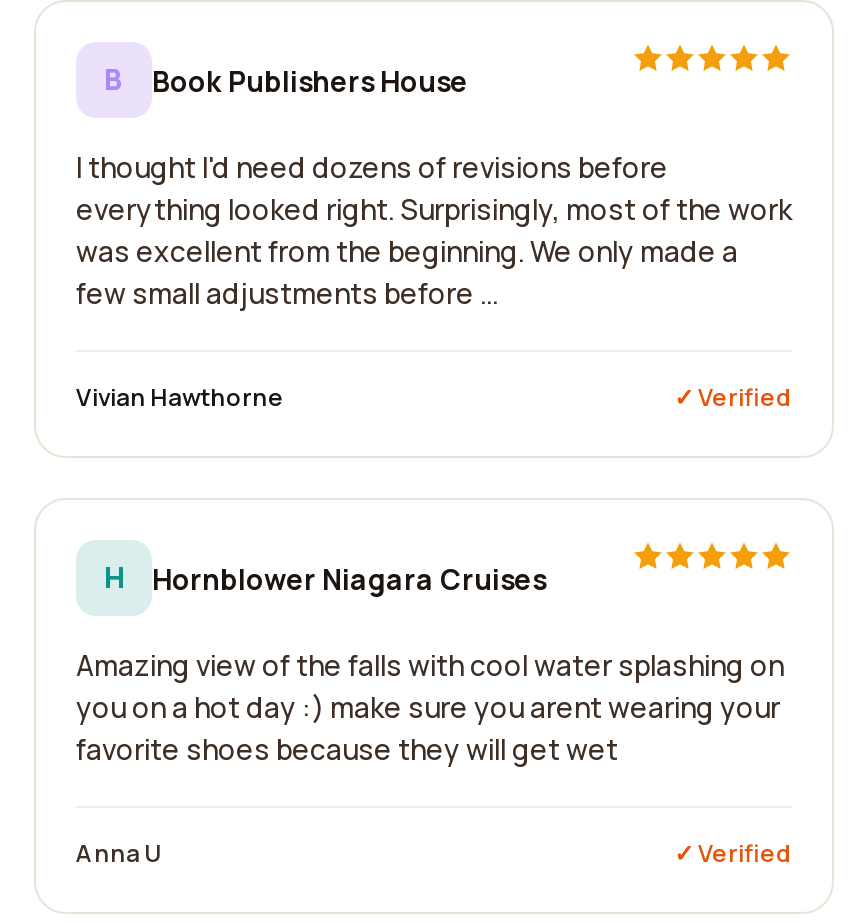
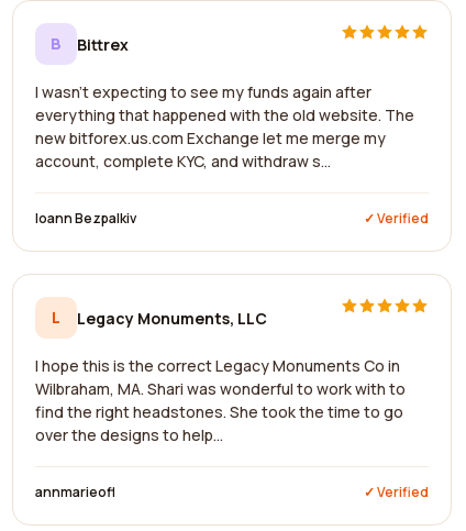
[152,61,468,99] Book Publishers House -> [77,34,129,54] Bittrex
[76,148,792,312] I thought I'd need dozens of revisions before | everything looked right. Surprisingly, most of the work | was excellent from the beginning. We only made a | few small adjustments before ... -> [35,81,414,172] I wasn't expecting to see my funds again after | everything that happened with the old website. The | new bitforex.us.com Exchange let me merge my | account, complete KYC, and withdraw s...
[76,380,284,414] Vivian Hawthorne -> [35,209,136,228] Ioann Bezpalkiv
[104,558,546,597] H | Hornblower Niagara Cruises -> [52,307,267,328] L | Legacy Monuments, LLC
[76,646,784,768] Amazing view of the falls with cool water splashing on | you on a hot day :) make sure you arent wearing your | favorite shoes because they will get wet -> [35,355,406,445] I hope this is the correct Legacy Monuments Co in | Wilbraham, MA. Shari was wonderful to work with to | find the right headstones. She took the time to go | over the designs to help...
[76,836,162,870] Anna U -> [35,483,115,501] annmarieofl

